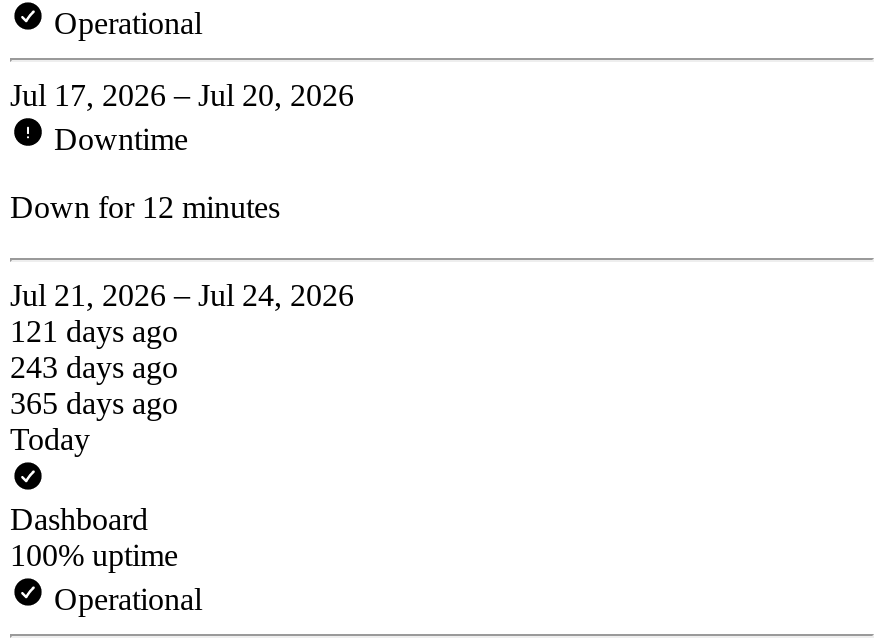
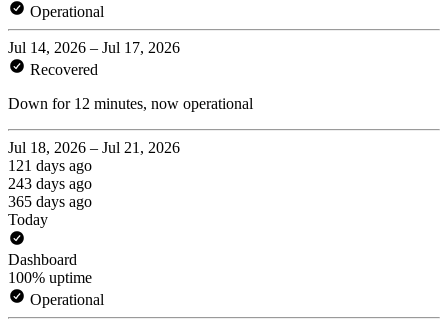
[10,78,354,156] Jul 17, 2026 – Jul 20, 2026 | Downtime -> [8,39,180,78] Jul 14, 2026 – Jul 17, 2026 | Recovered
[10,190,280,224] Down for 12 minutes -> [8,95,253,112] Down for 12 minutes, now operational
[10,278,354,312] Jul 21, 2026 – Jul 24, 2026 -> [8,139,180,156] Jul 18, 2026 – Jul 21, 2026

